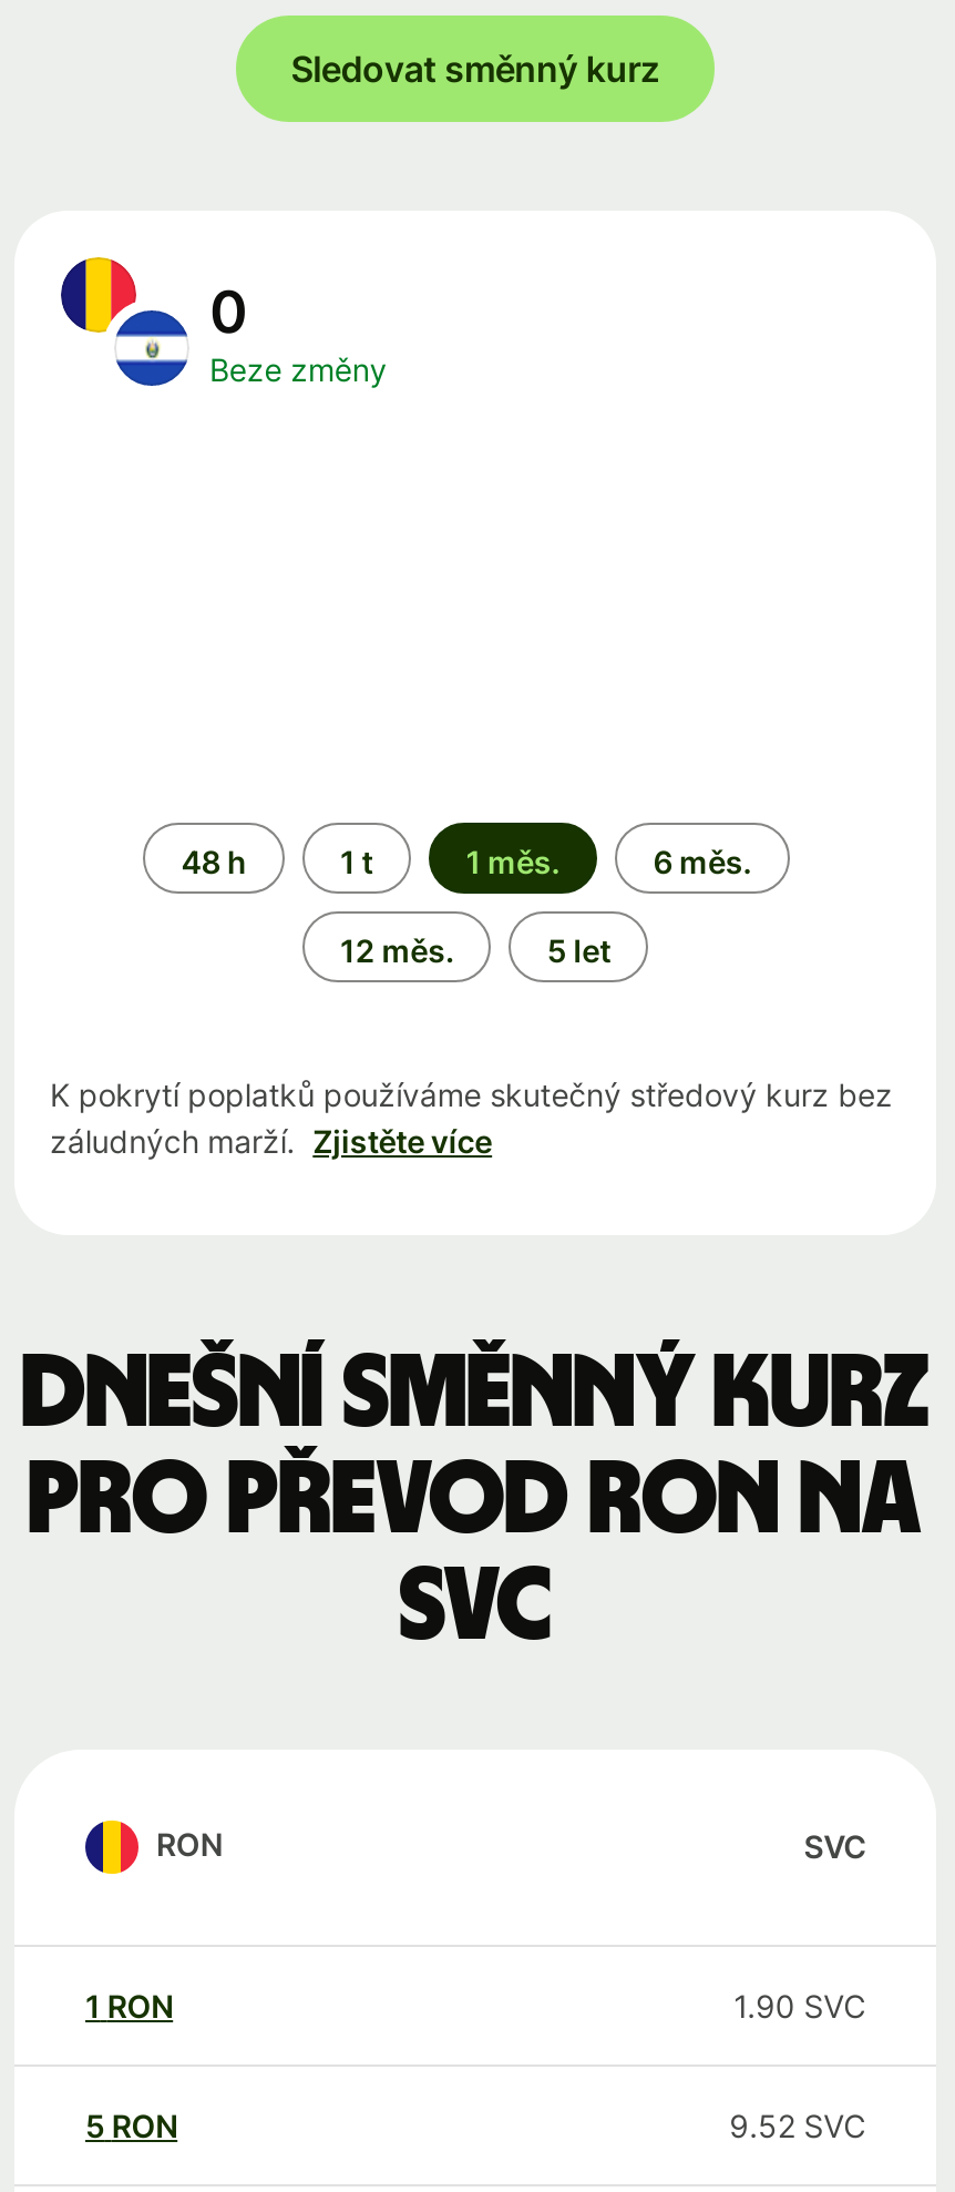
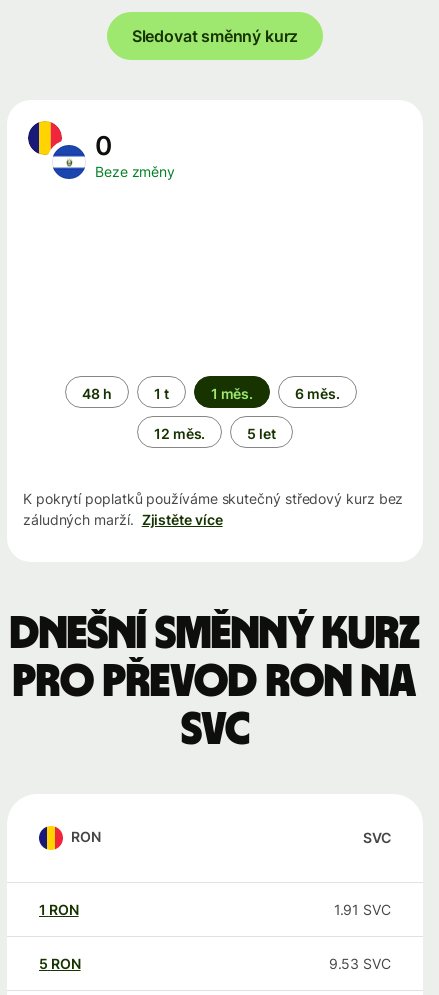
[734,1987,865,2025] 1.90 SVC -> [334,901,391,918] 1.91 SVC
[729,2107,865,2145] 9.52 SVC -> [329,955,391,972] 9.53 SVC

